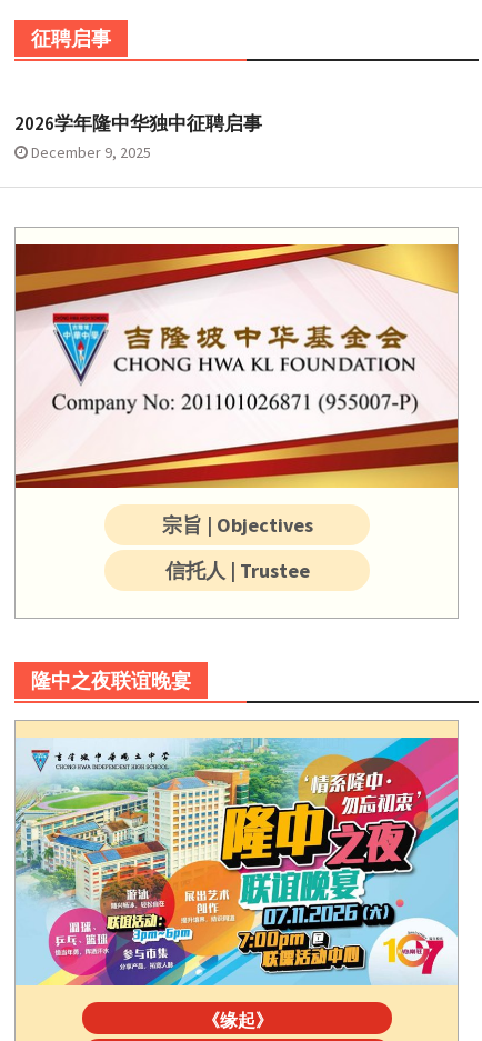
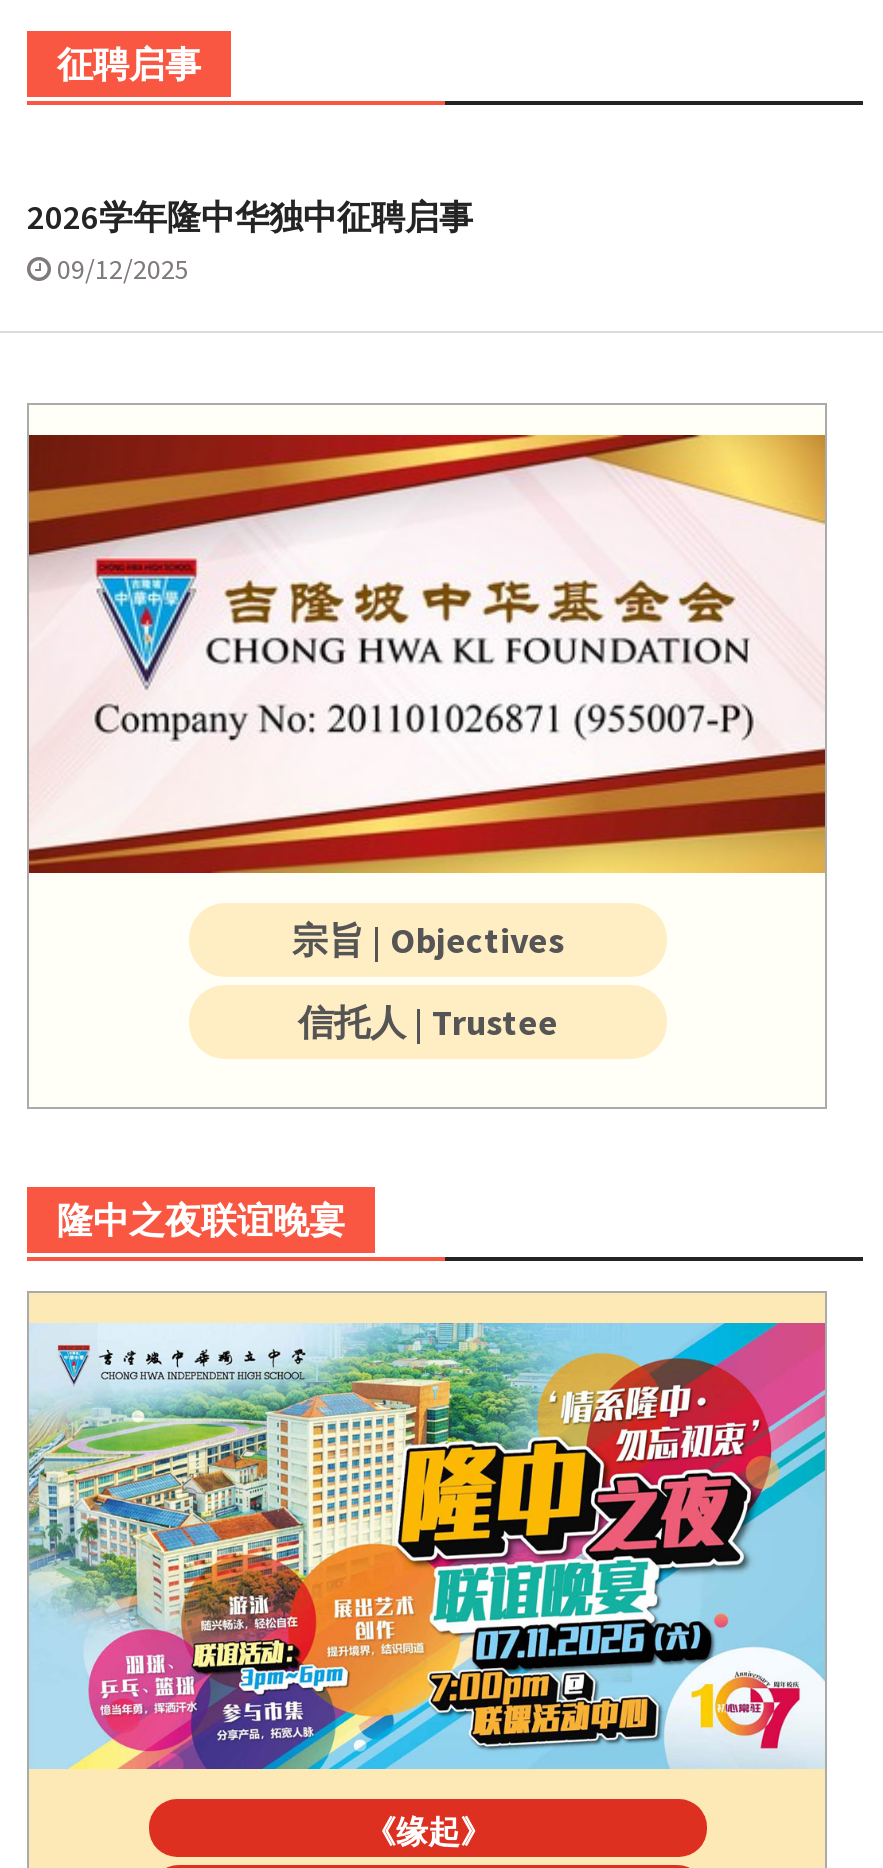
[31,142,151,162] December 9, 2025 -> [57,250,189,286] 09/12/2025

